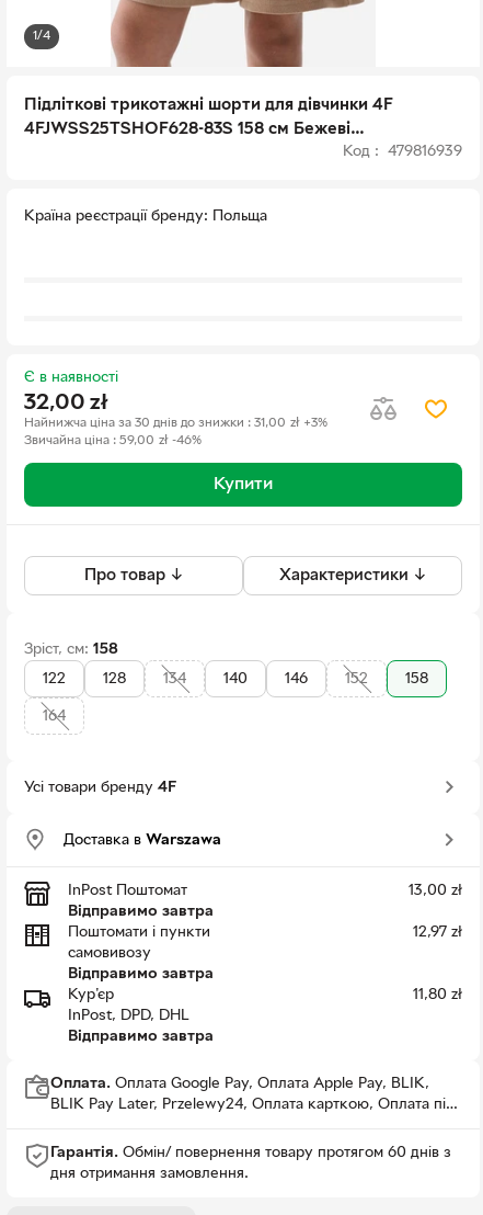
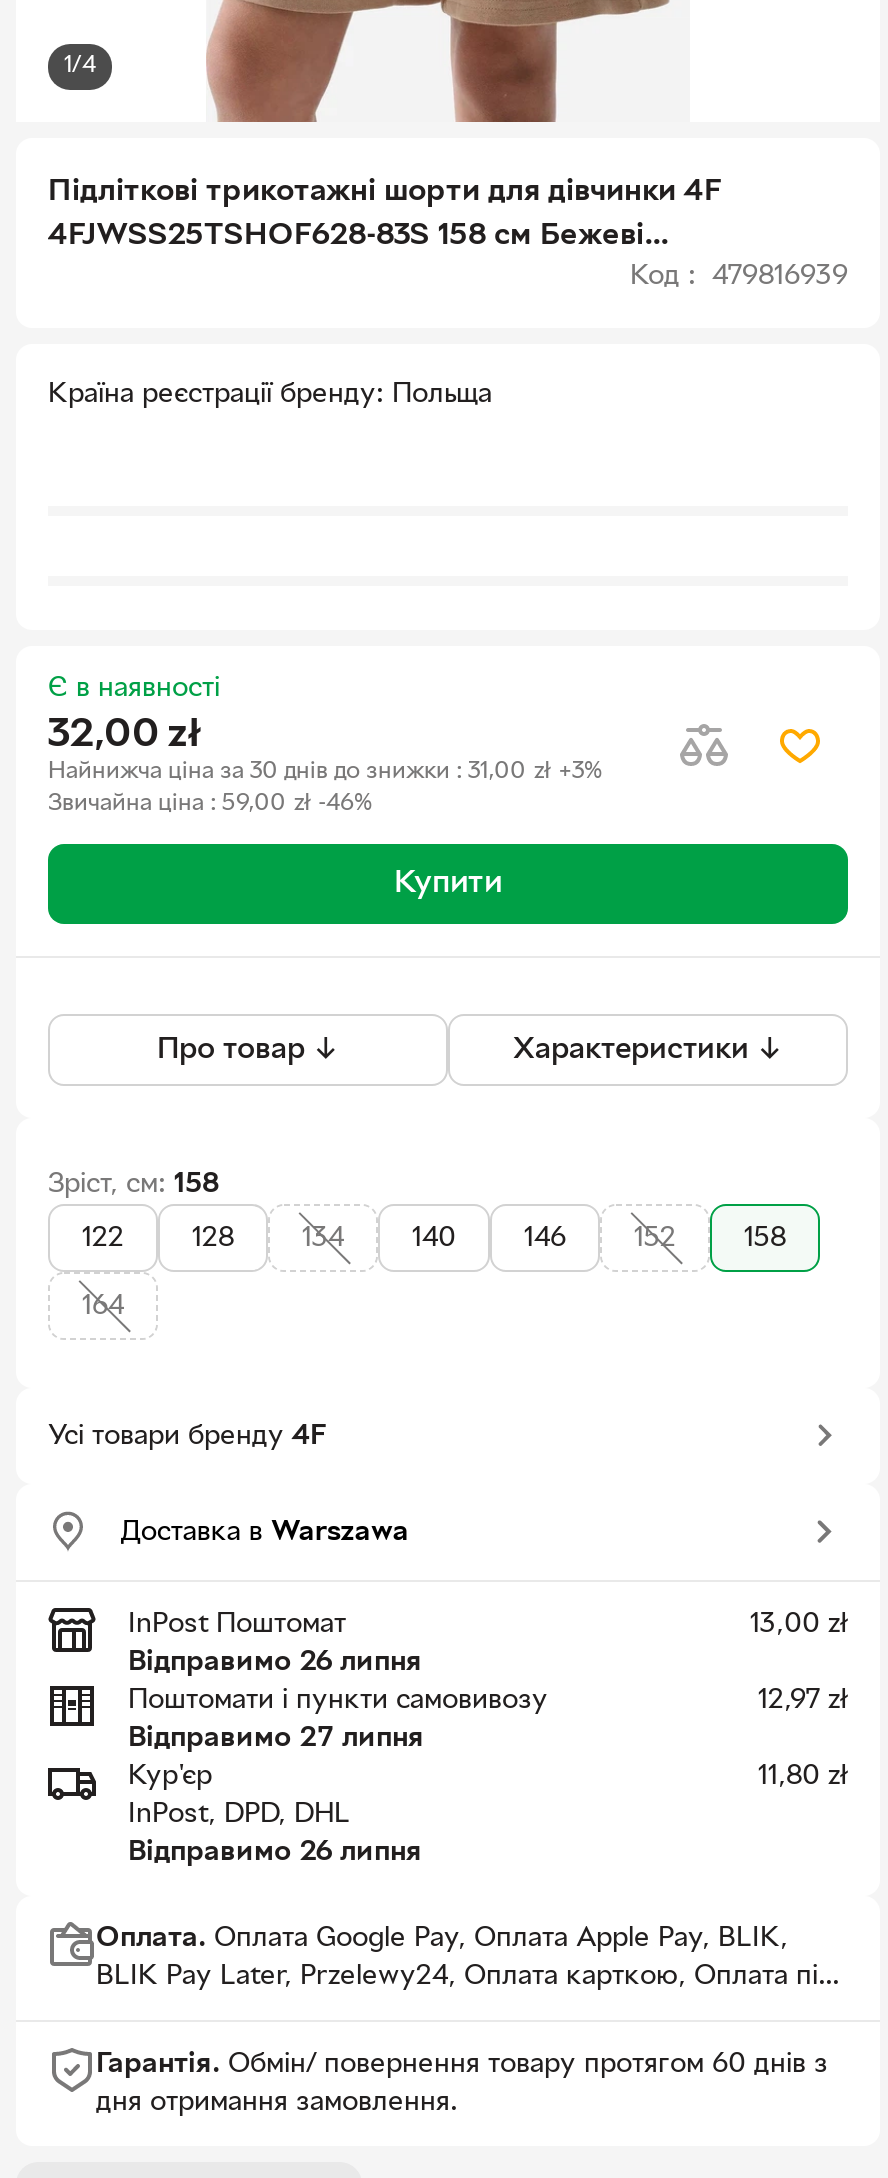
[68,905,214,919] Відправимо завтра -> [128,1650,422,1676] Відправимо 26 липня
[68,926,214,981] Поштомати i пункти | самовивозу | Відправимо завтра -> [128,1688,548,1752] Поштомати i пункти самовивозу | Відправимо 27 липня
[68,1030,214,1044] Відправимо завтра -> [128,1840,422,1866] Відправимо 26 липня

